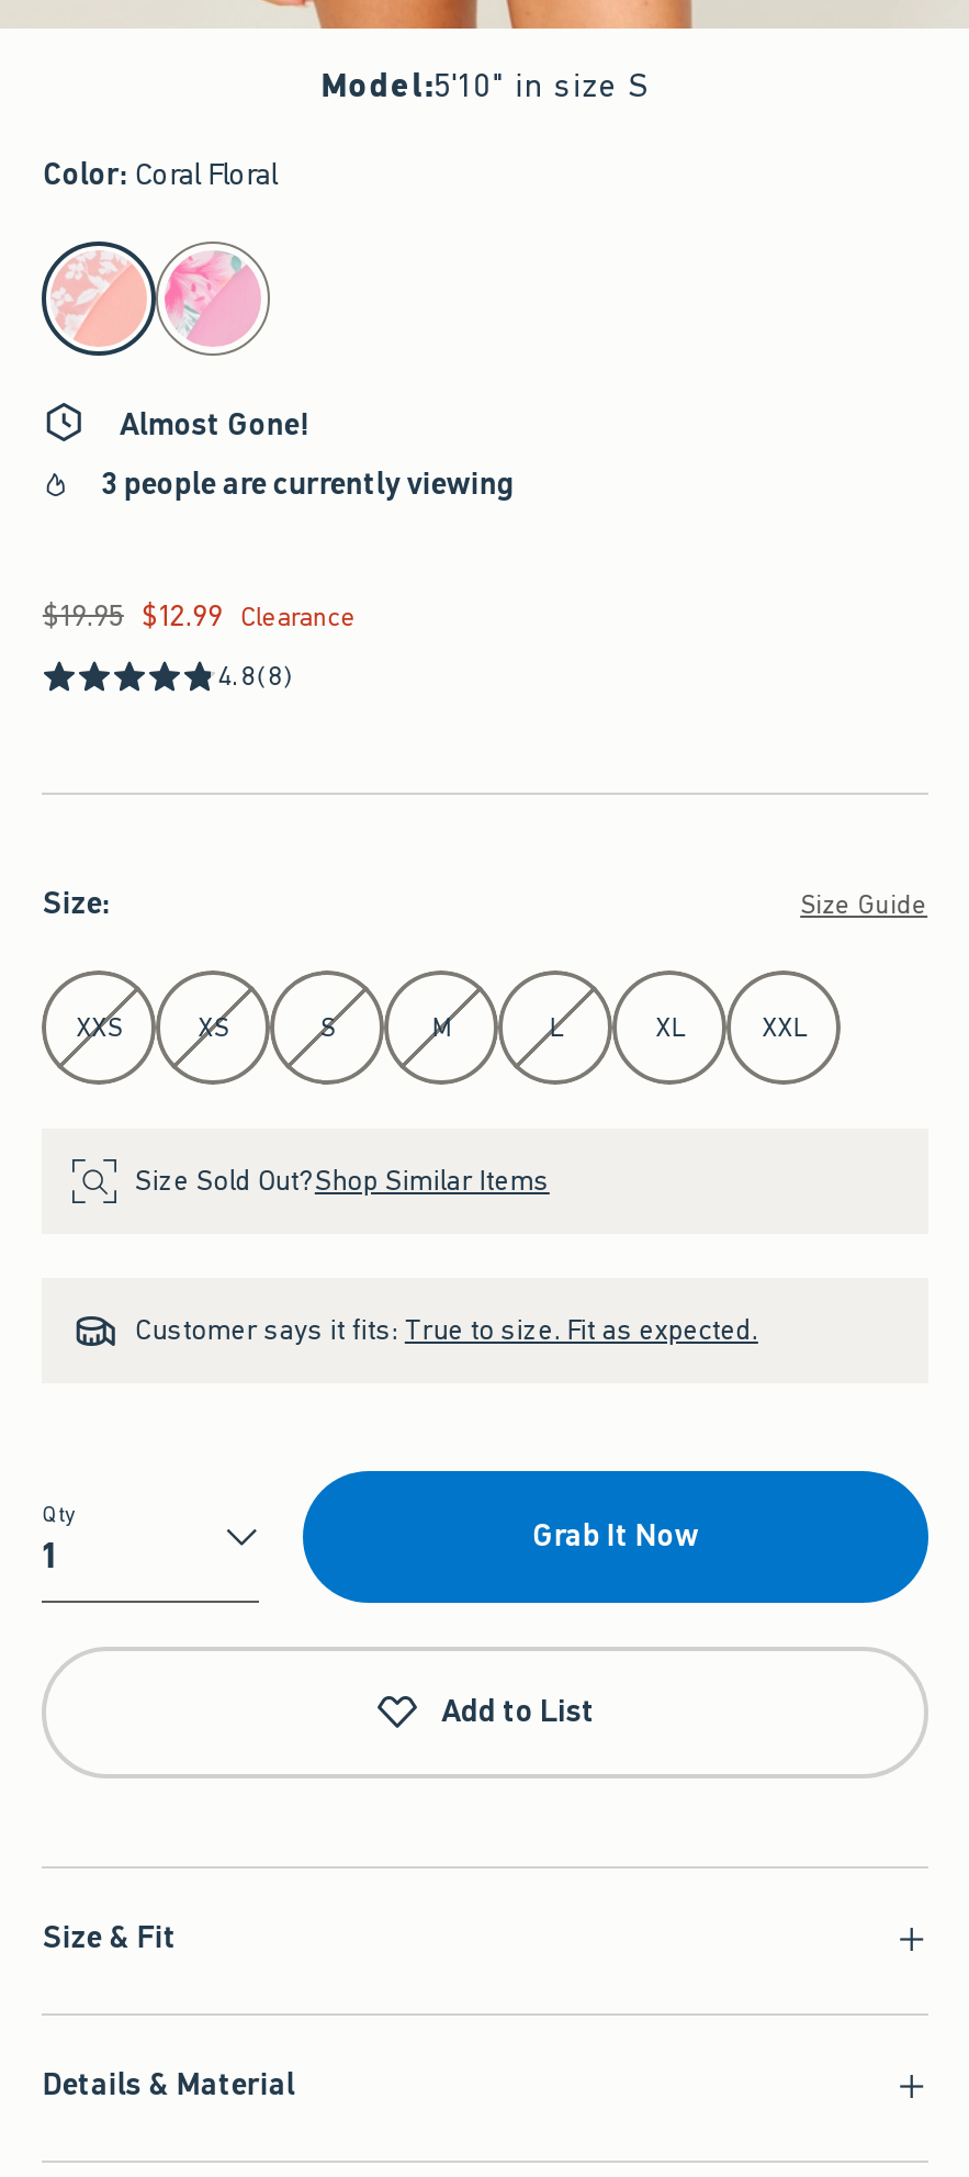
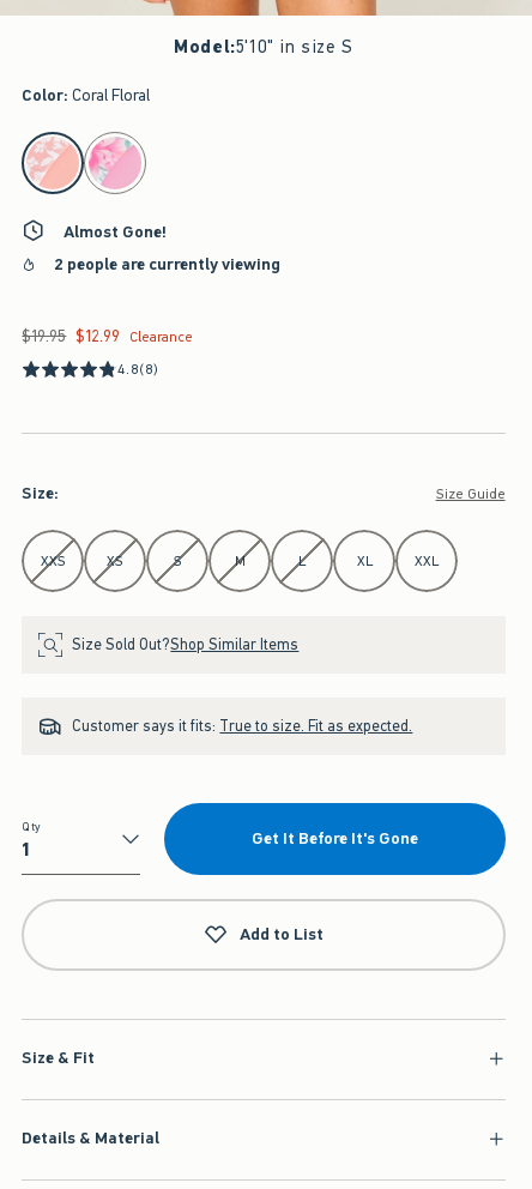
[102,463,514,505] 3 people are currently viewing -> [54,253,281,276] 2 people are currently viewing
[532,1515,699,1557] Grab It Now -> [252,827,418,850] Get It Before It's Gone

